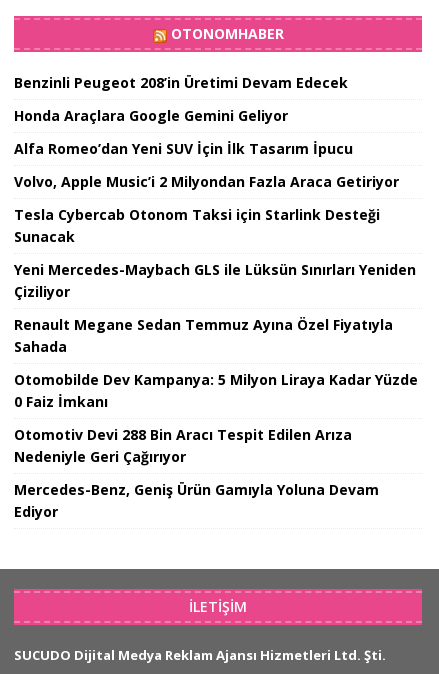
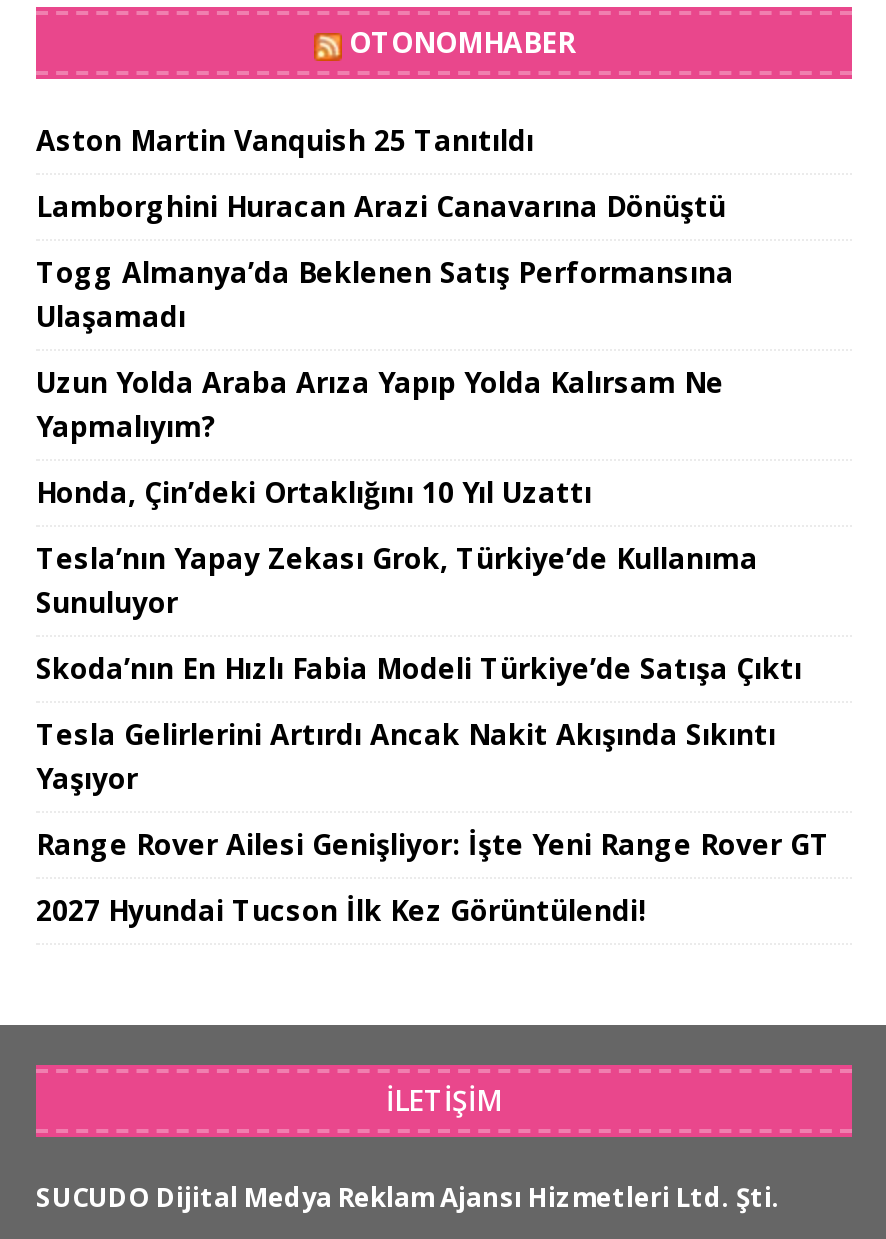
[14,73,348,92] Benzinli Peugeot 208’in Üretimi Devam Edecek -> [36,122,534,160] Aston Martin Vanquish 25 Tanıtıldı
[14,106,288,125] Honda Araçlara Google Gemini Geliyor -> [36,188,726,226] Lamborghini Huracan Arazi Canavarına Dönüştü
[14,139,353,158] Alfa Romeo’dan Yeni SUV İçin İlk Tasarım İpucu -> [36,254,734,336] Togg Almanya’da Beklenen Satış Performansına | Ulaşamadı
[14,172,399,191] Volvo, Apple Music’i 2 Milyondan Fazla Araca Getiriyor -> [36,364,724,446] Uzun Yolda Araba Arıza Yapıp Yolda Kalırsam Ne | Yapmalıyım?
[14,205,380,246] Tesla Cybercab Otonom Taksi için Starlink Desteği | Sunacak -> [36,474,592,512] Honda, Çin’deki Ortaklığını 10 Yıl Uzattı
[14,260,416,301] Yeni Mercedes-Maybach GLS ile Lüksün Sınırları Yeniden | Çiziliyor -> [36,540,758,622] Tesla’nın Yapay Zekası Grok, Türkiye’de Kullanıma | Sunuluyor
[14,315,393,356] Renault Megane Sedan Temmuz Ayına Özel Fiyatıyla | Sahada -> [36,650,802,688] Skoda’nın En Hızlı Fabia Modeli Türkiye’de Satışa Çıktı
[14,370,418,411] Otomobilde Dev Kampanya: 5 Milyon Liraya Kadar Yüzde | 0 Faiz İmkanı -> [36,716,776,798] Tesla Gelirlerini Artırdı Ancak Nakit Akışında Sıkıntı | Yaşıyor
[14,425,352,466] Otomotiv Devi 288 Bin Aracı Tespit Edilen Arıza | Nedeniyle Geri Çağırıyor -> [36,826,830,864] Range Rover Ailesi Genişliyor: İşte Yeni Range Rover GT
[14,480,379,521] Mercedes-Benz, Geniş Ürün Gamıyla Yoluna Devam | Ediyor -> [36,892,646,930] 2027 Hyundai Tucson İlk Kez Görüntülendi!

